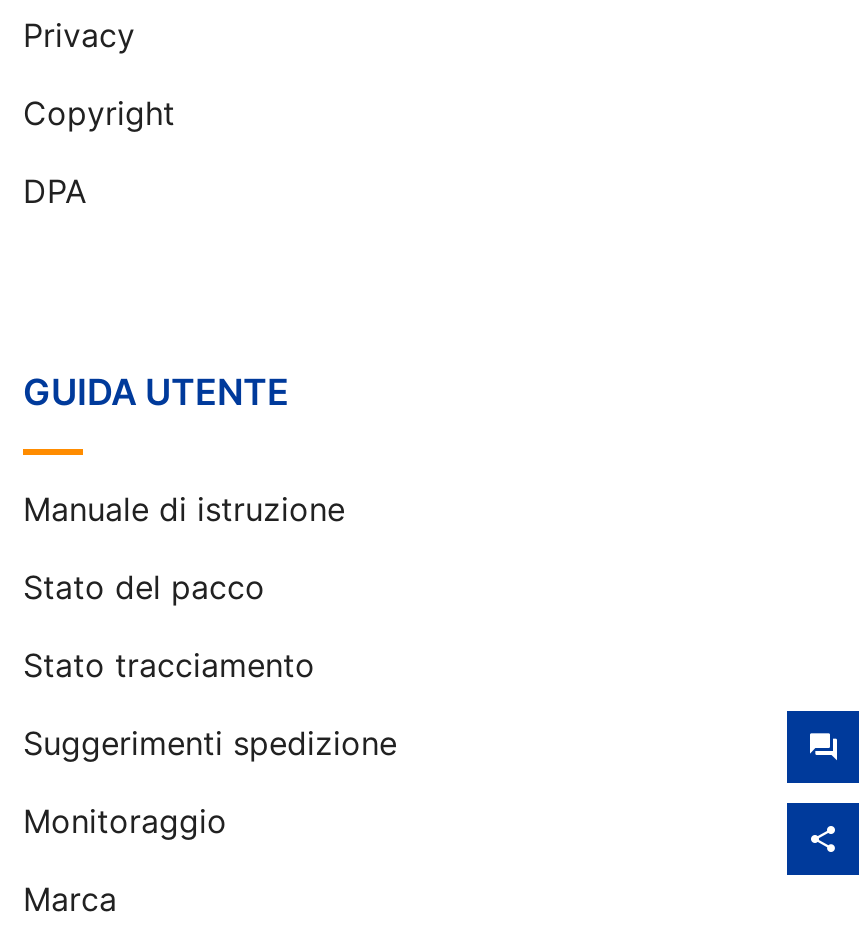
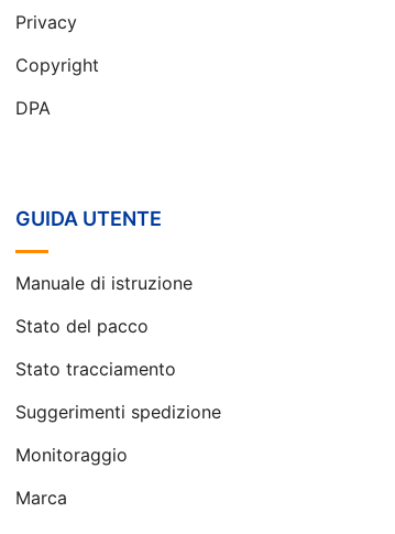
[785,709,853,785] [image] -> none
[785,801,853,877] [image] -> none

